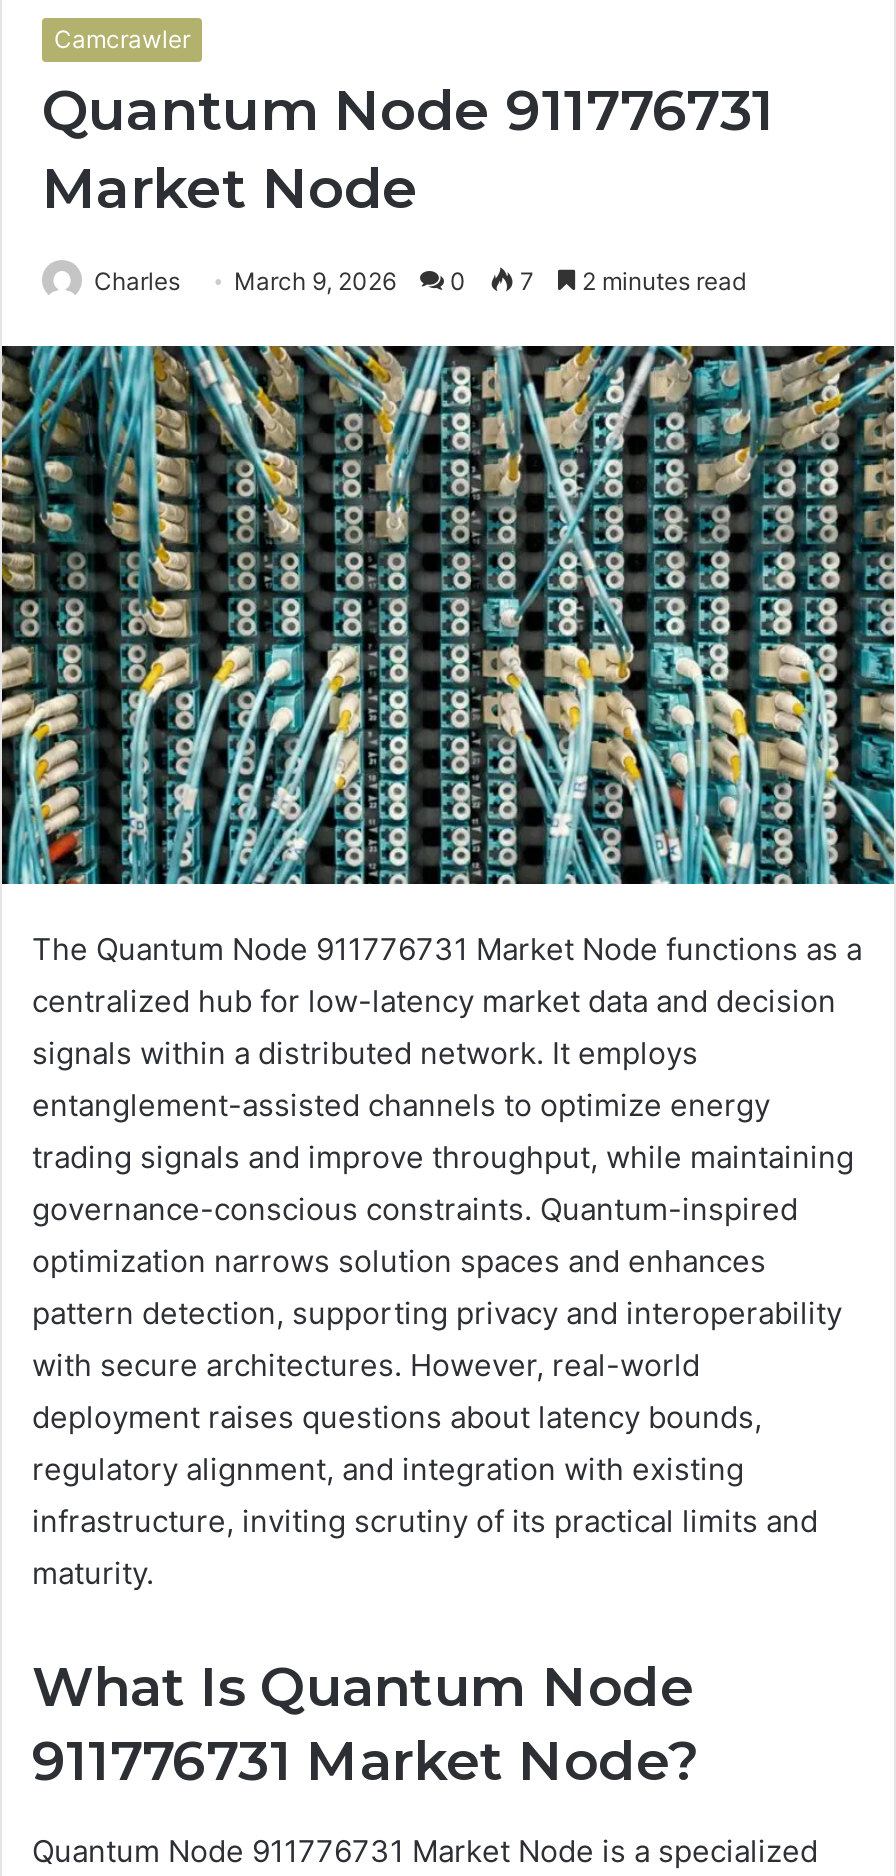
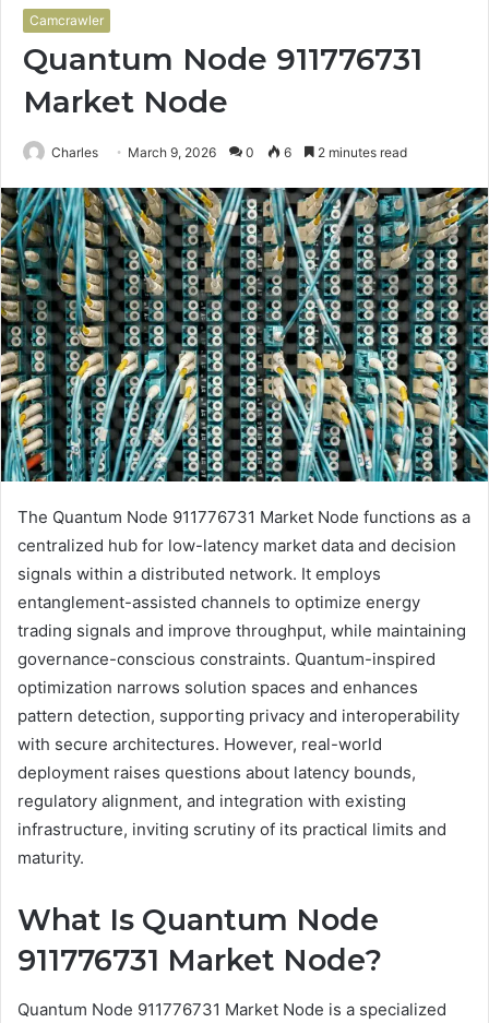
[94,267,746,297] Charles March 9, 2026 0 7 2 minutes read -> [51,145,407,161] Charles March 9, 2026 0 6 2 minutes read

